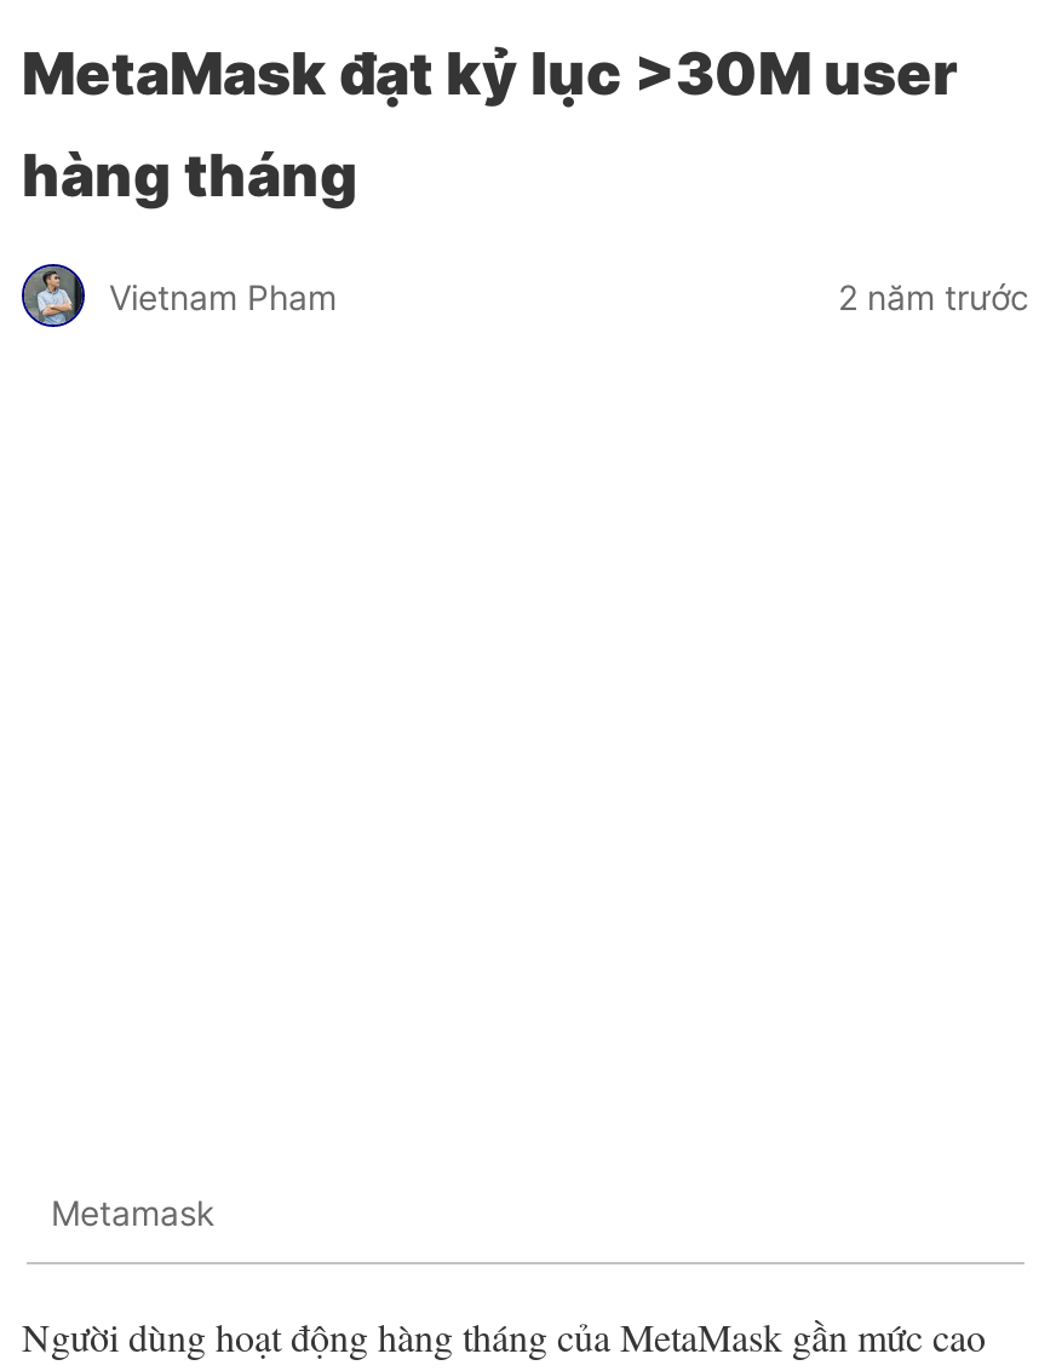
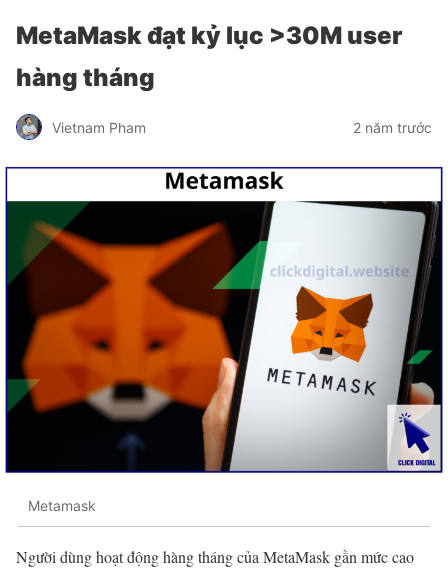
none -> [4,166,444,474] [image]

